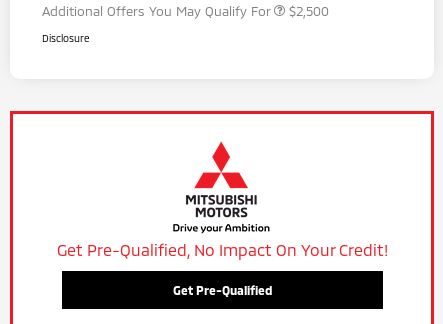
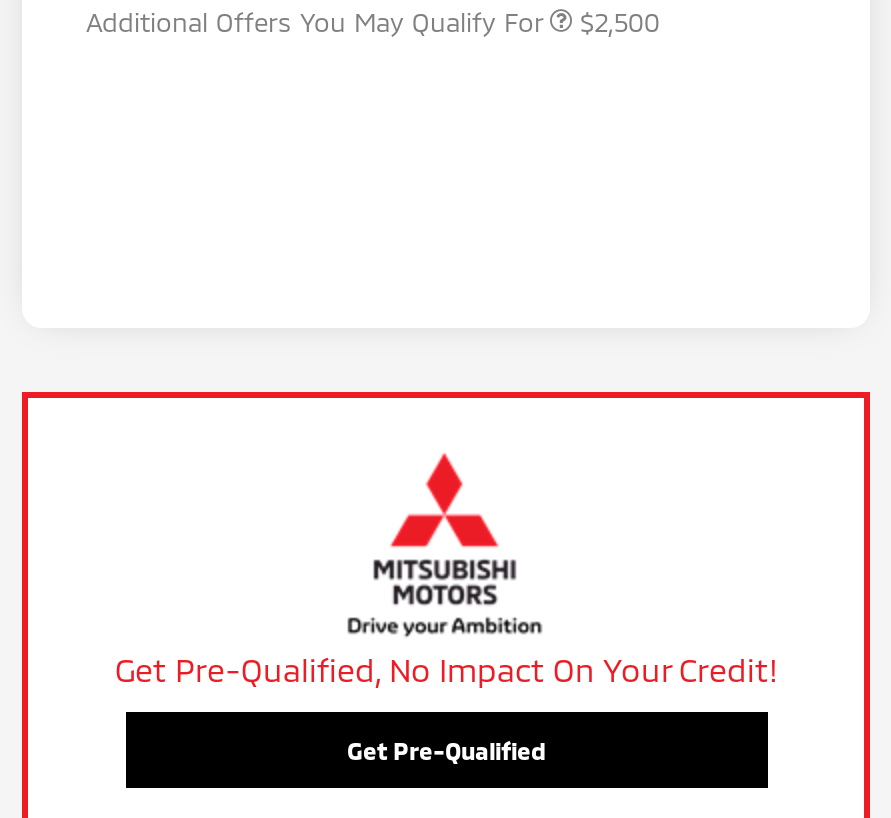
[42,32,90,44] Disclosure -> none

